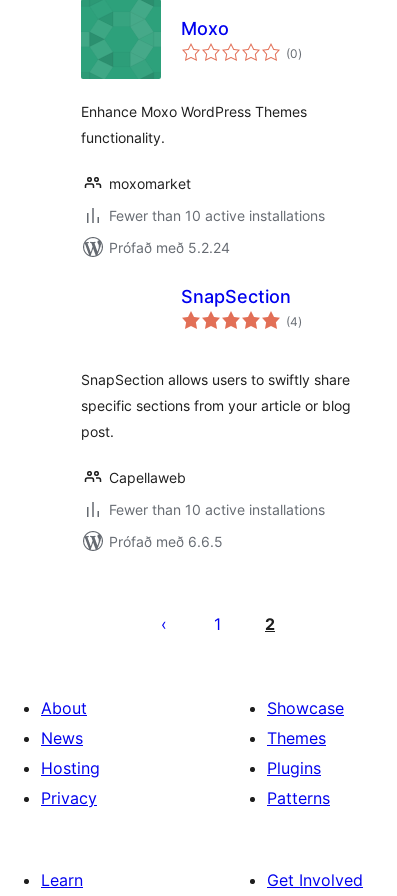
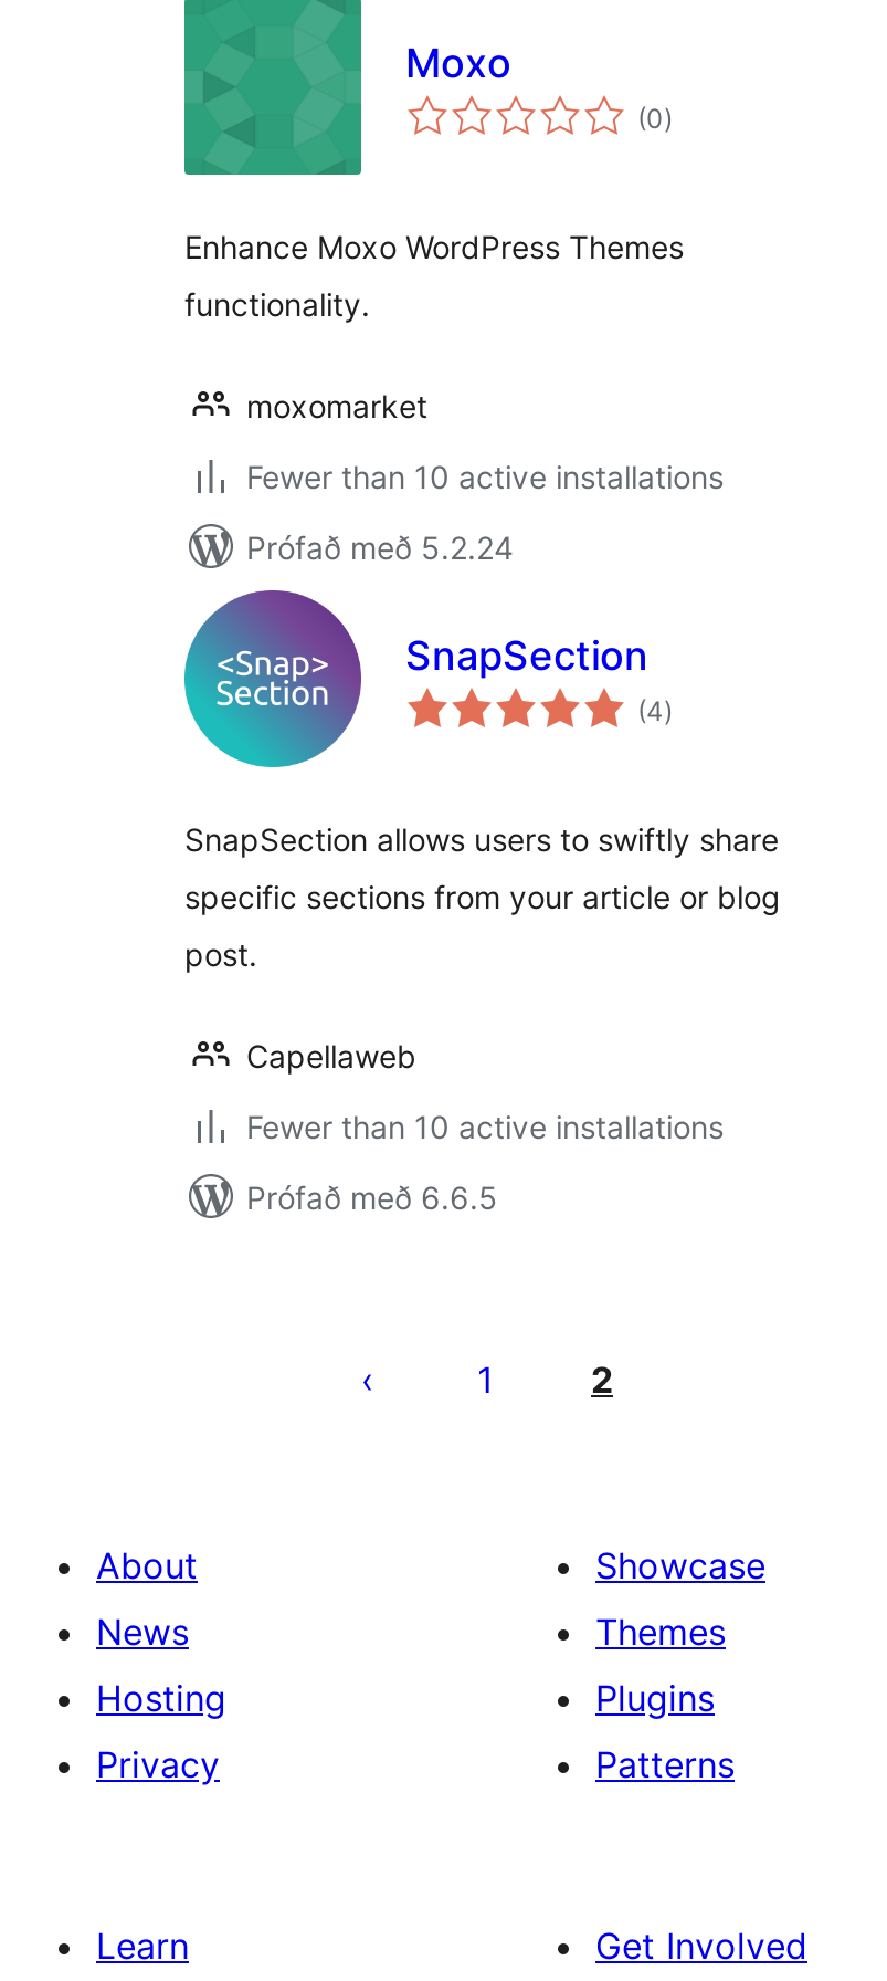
none -> [182,588,363,769] [image]

